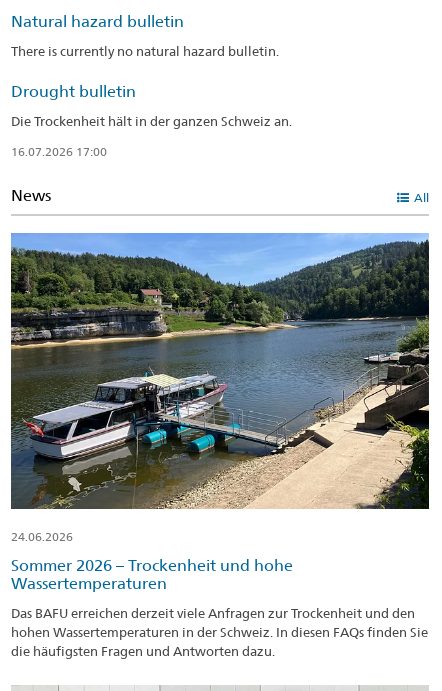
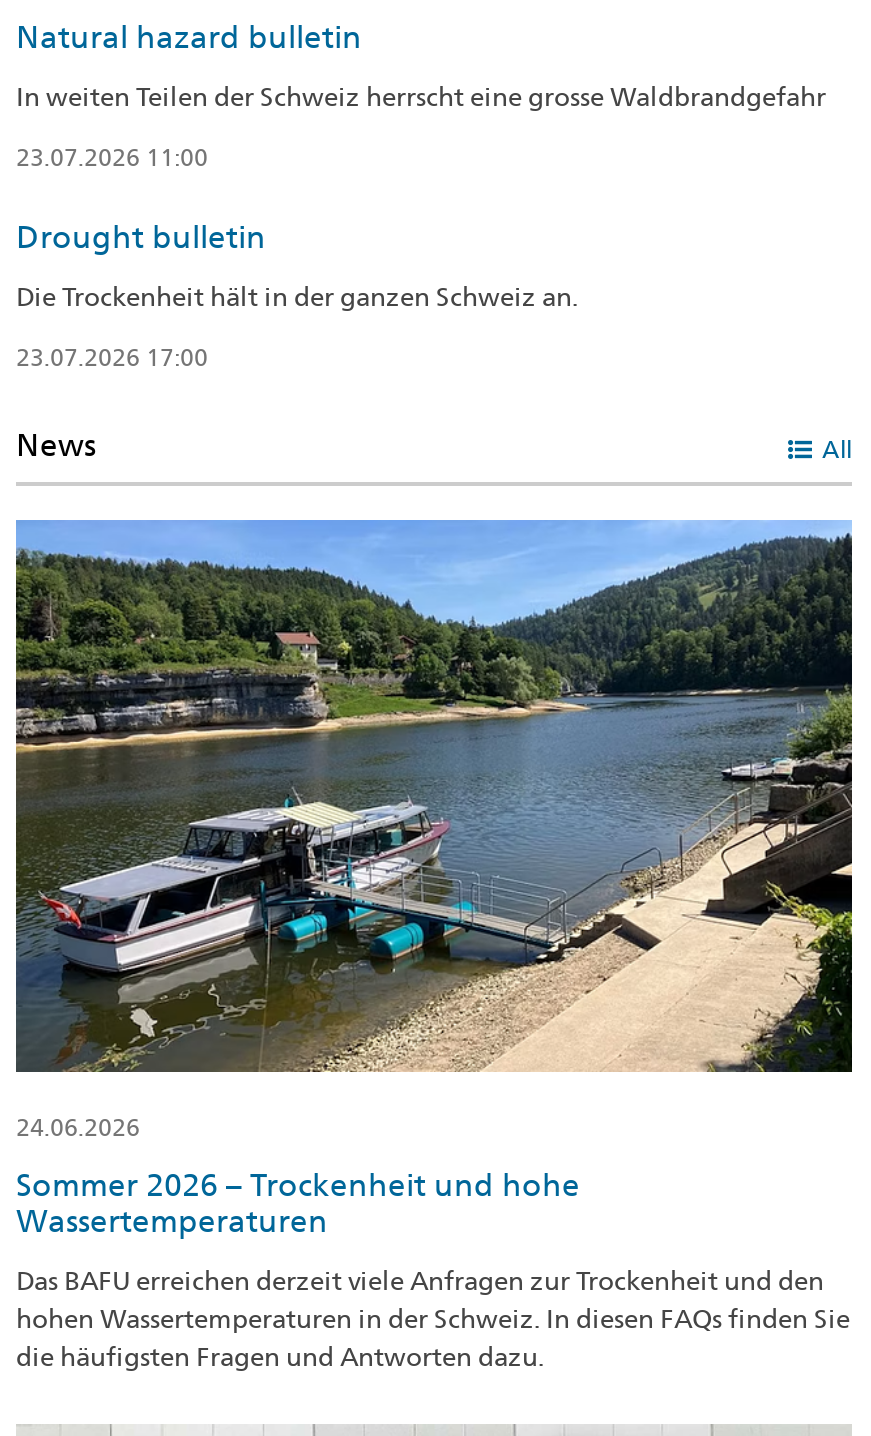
[11,43,279,59] There is currently no natural hazard bulletin. -> [16,79,826,171] In weiten Teilen der Schweiz herrscht eine grosse Waldbrandgefahr | 23.07.2026 11:00
[11,144,107,159] 16.07.2026 17:00 -> [16,341,208,371] 23.07.2026 17:00

